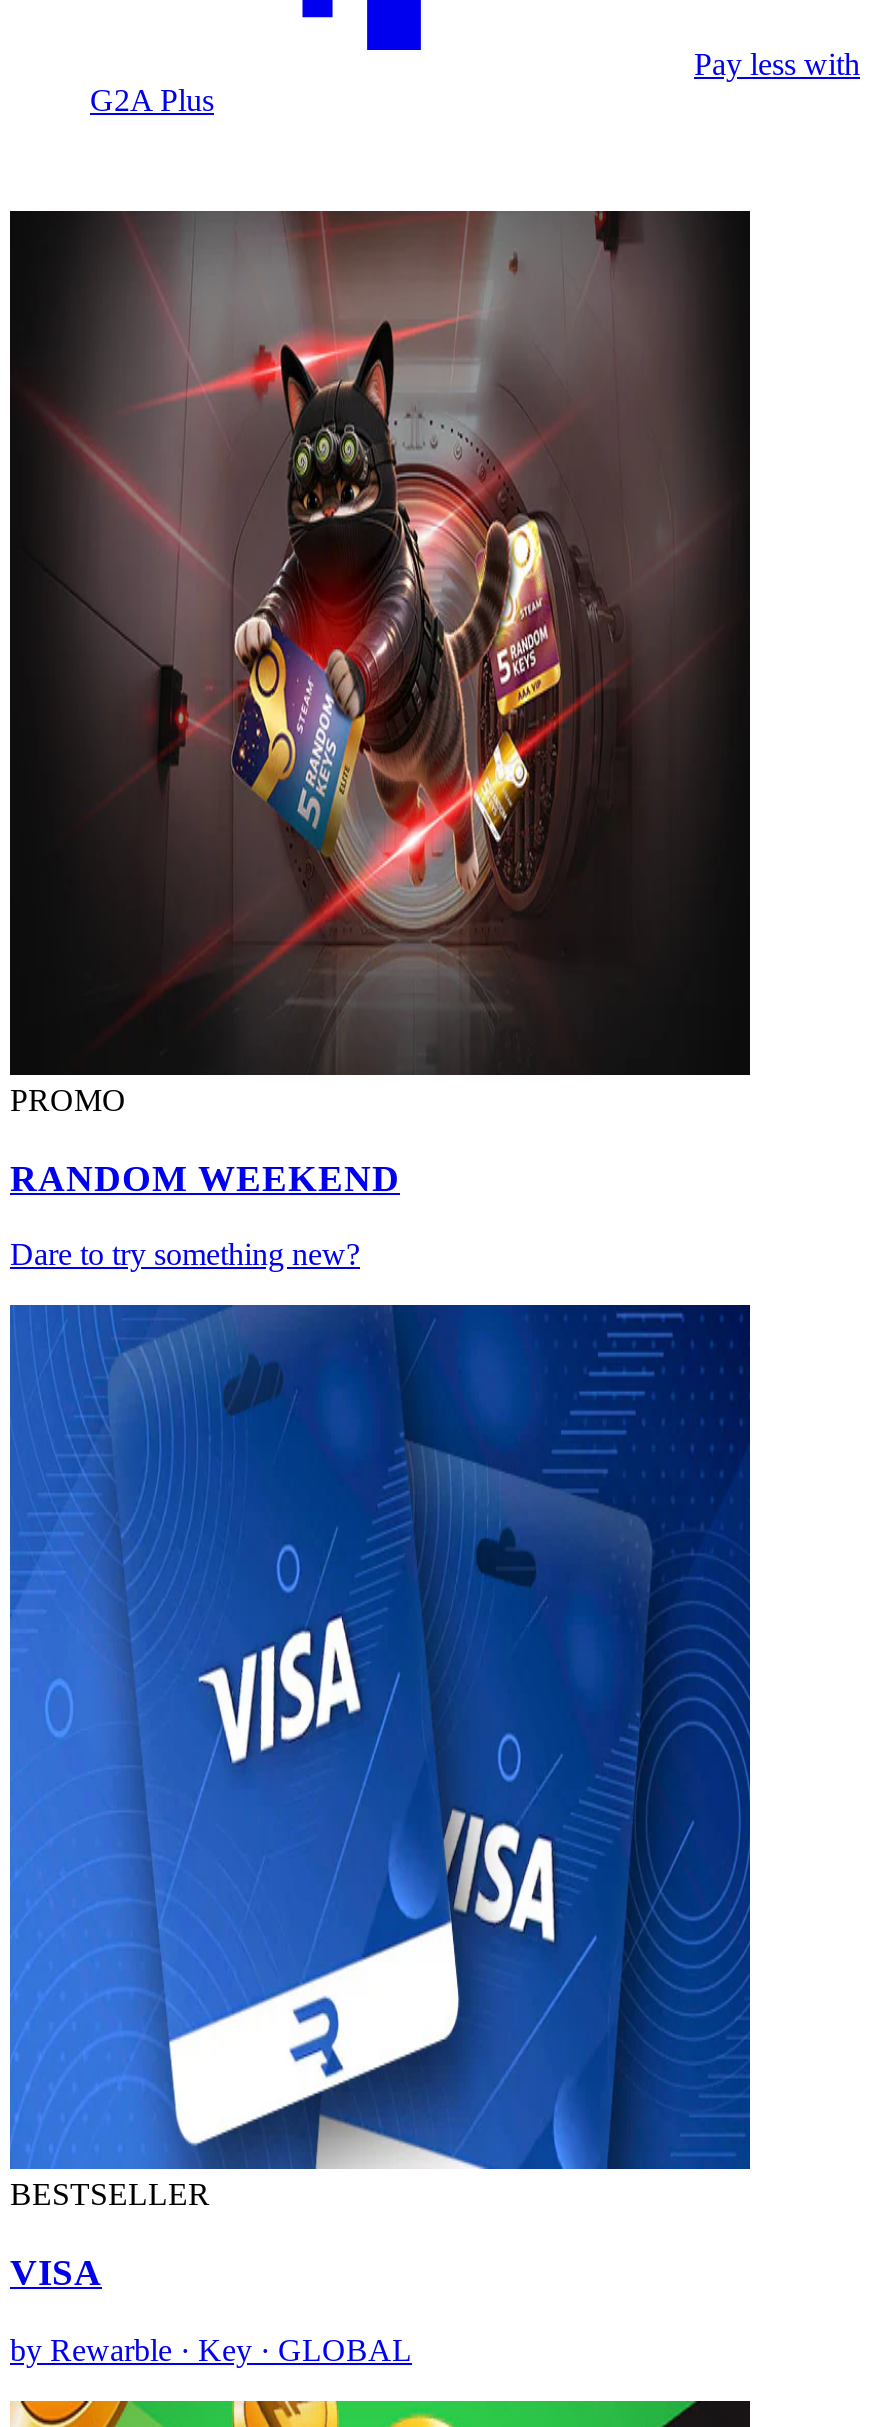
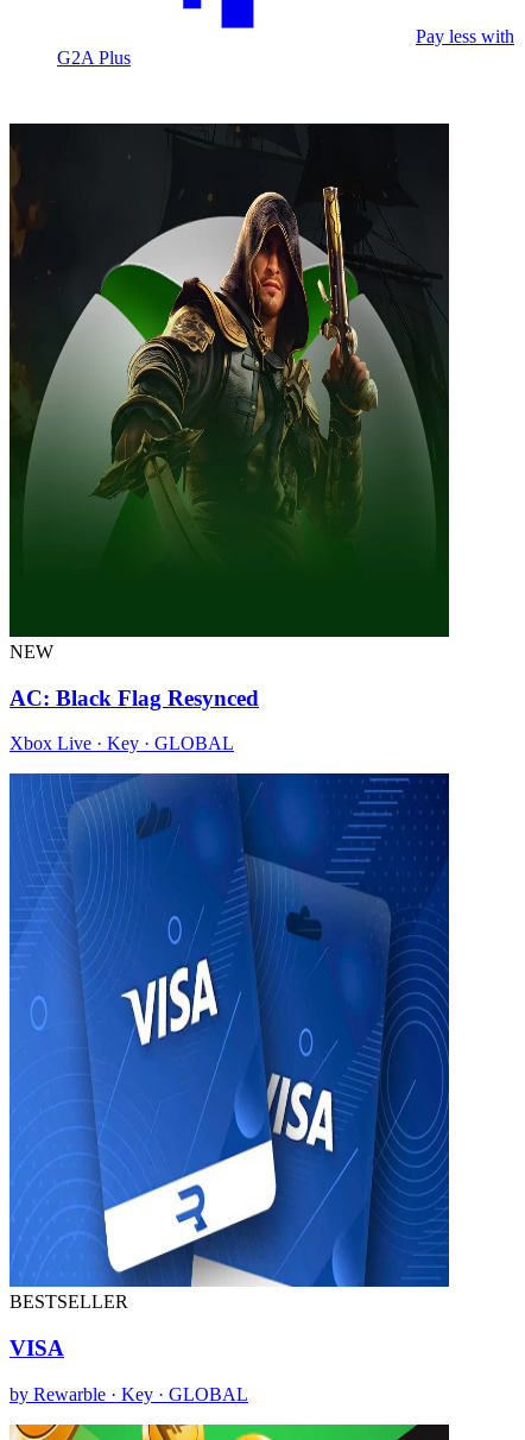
[10,211,746,1117] [image] | PROMO -> [10,124,448,662] [image] | NEW
[10,1156,400,1198] RANDOM WEEKEND -> [10,685,259,710] AC: Black Flag Resynced
[10,1238,360,1272] Dare to try something new? -> [10,734,234,754] Xbox Live · Key · GLOBAL

